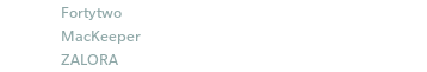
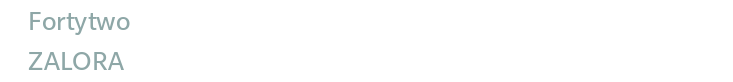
[61,26,141,45] MacKeeper -> none

